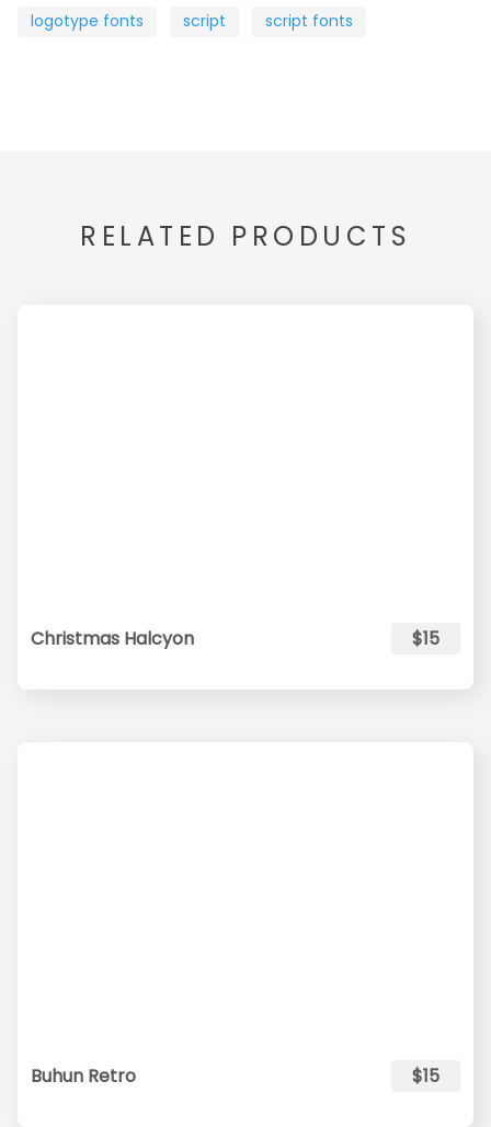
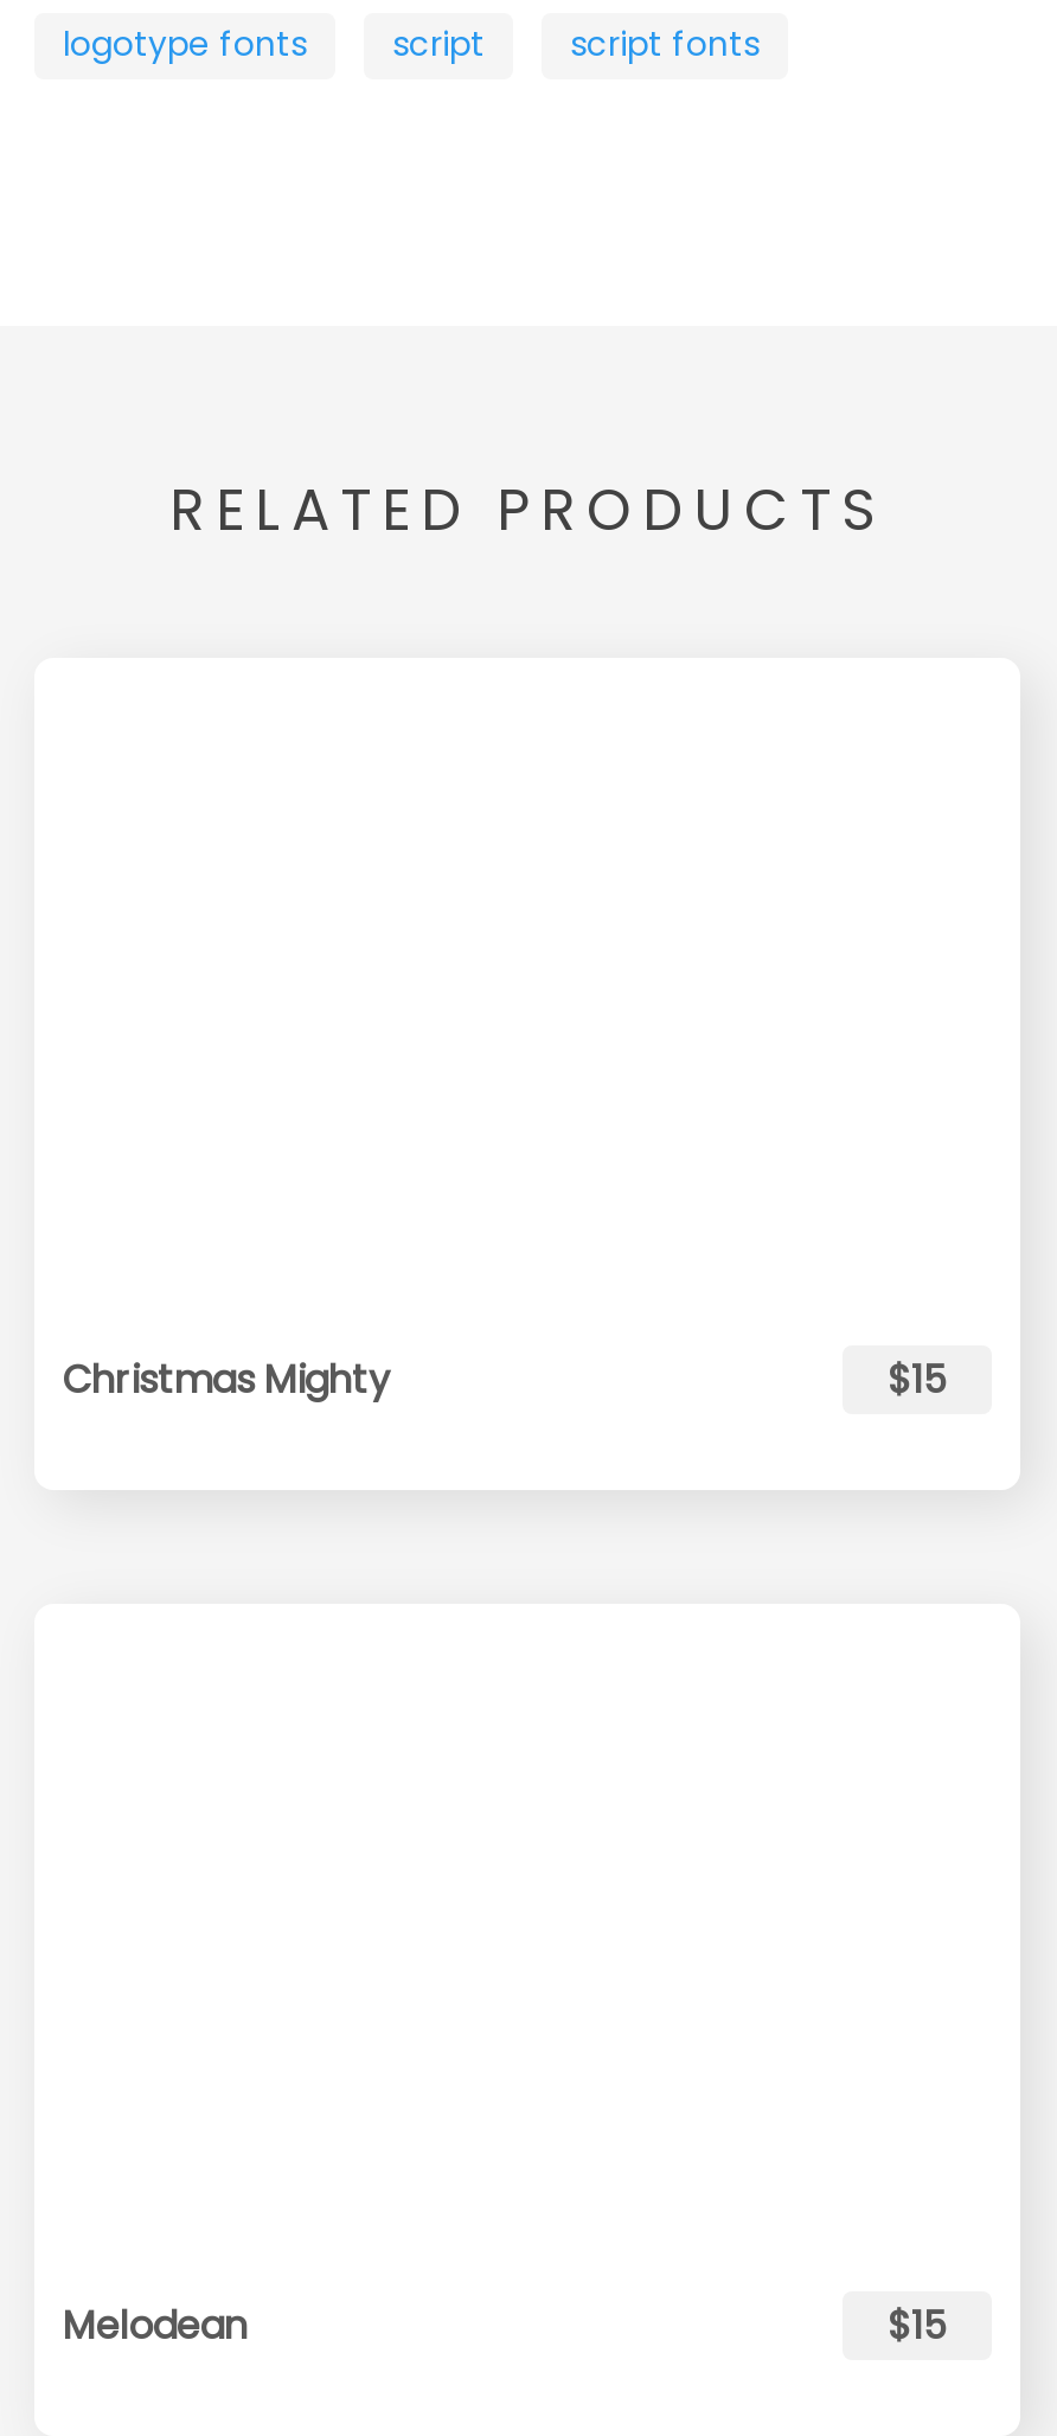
[31,626,194,652] Christmas Halcyon -> [63,1353,390,1408] Christmas Mighty
[31,1064,136,1089] Buhun Retro -> [63,2299,248,2354] Melodean

